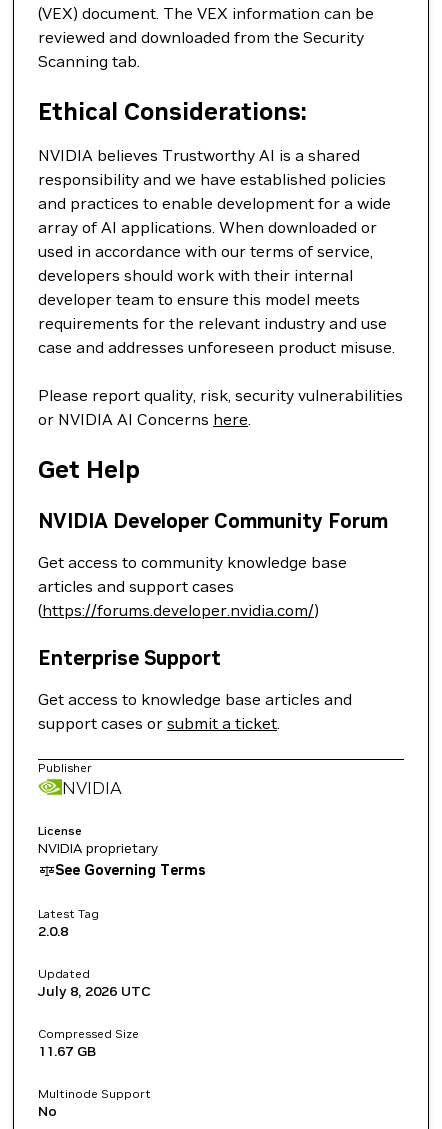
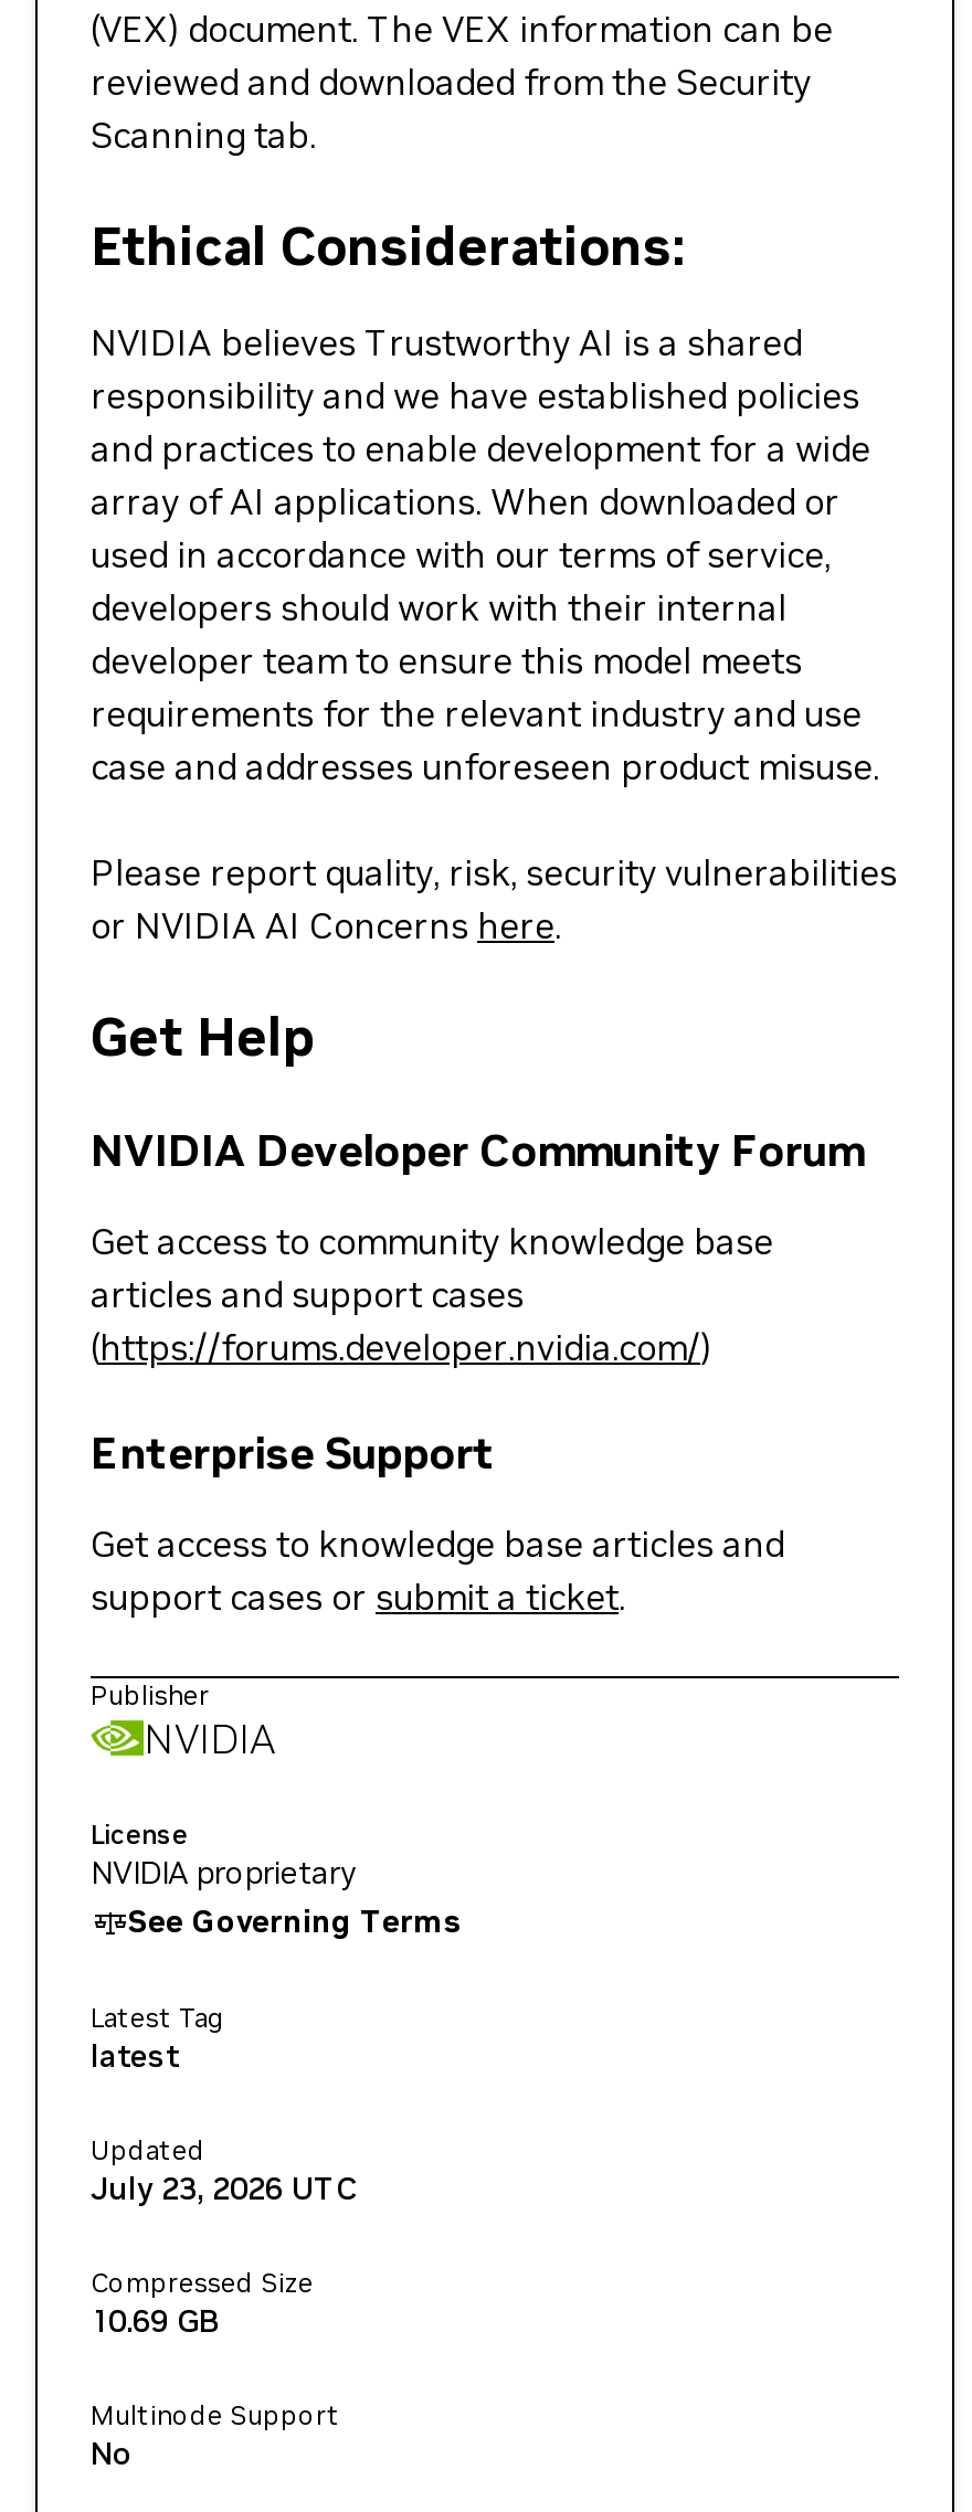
[38,922,68,940] 2.0.8 -> [91,2036,179,2076] latest
[38,982,151,1000] July 8, 2026 UTC -> [91,2169,358,2208] July 23, 2026 UTC
[38,1042,96,1060] 11.67 GB -> [91,2301,219,2341] 10.69 GB

